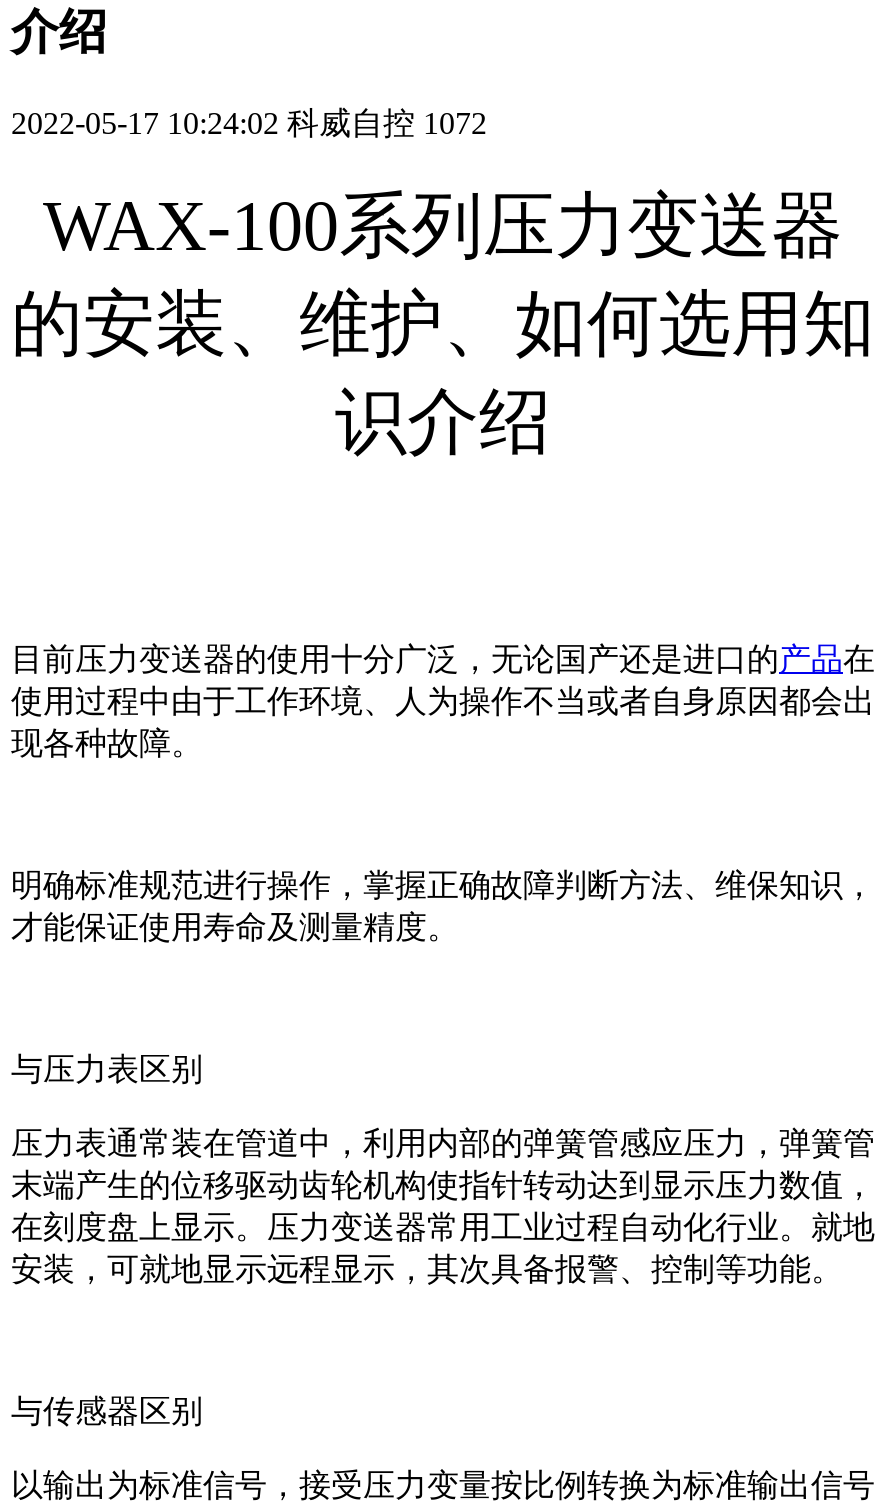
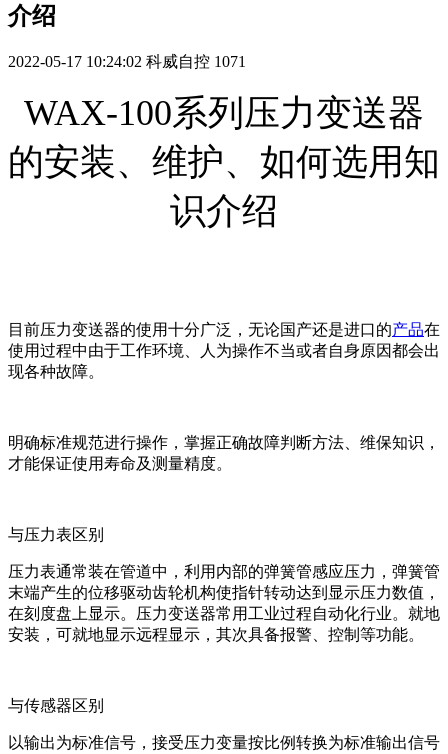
[11,106,487,140] 2022-05-17 10:24:02 科威自控 1072 -> [8,53,246,70] 2022-05-17 10:24:02 科威自控 1071

